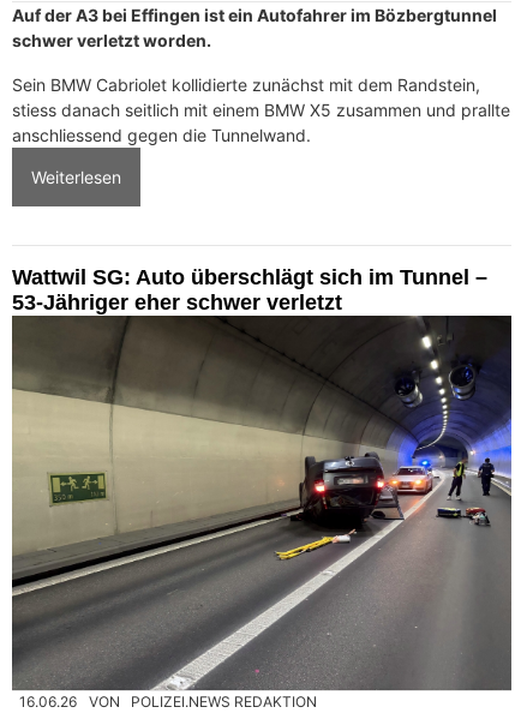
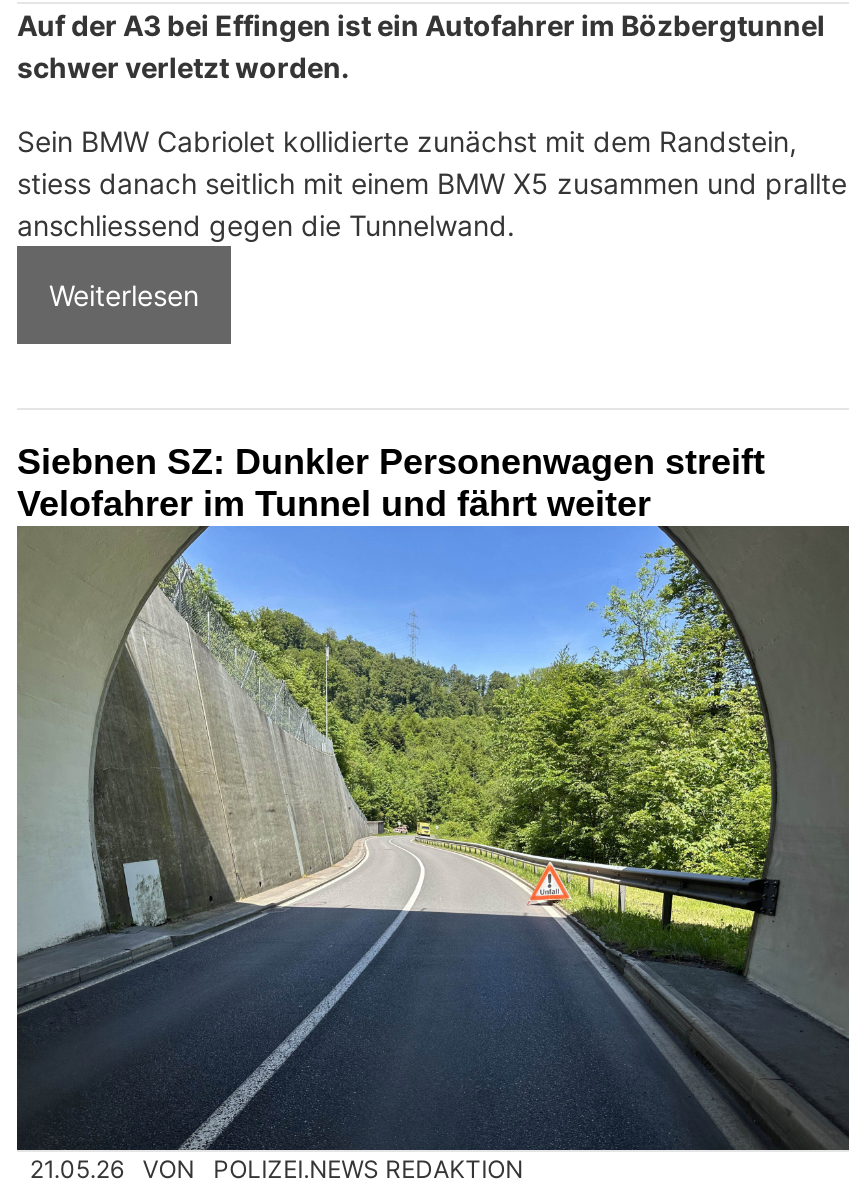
[12,265,487,314] Wattwil SG: Auto überschlägt sich im Tunnel – | 53-Jähriger eher schwer verletzt -> [17,441,765,523] Siebnen SZ: Dunkler Personenwagen streift | Velofahrer im Tunnel und fährt weiter
[12,317,513,710] [image] | 16.06.26 VON POLIZEI.NEWS REDAKTION -> [17,526,851,1184] [image] | 21.05.26 VON POLIZEI.NEWS REDAKTION

